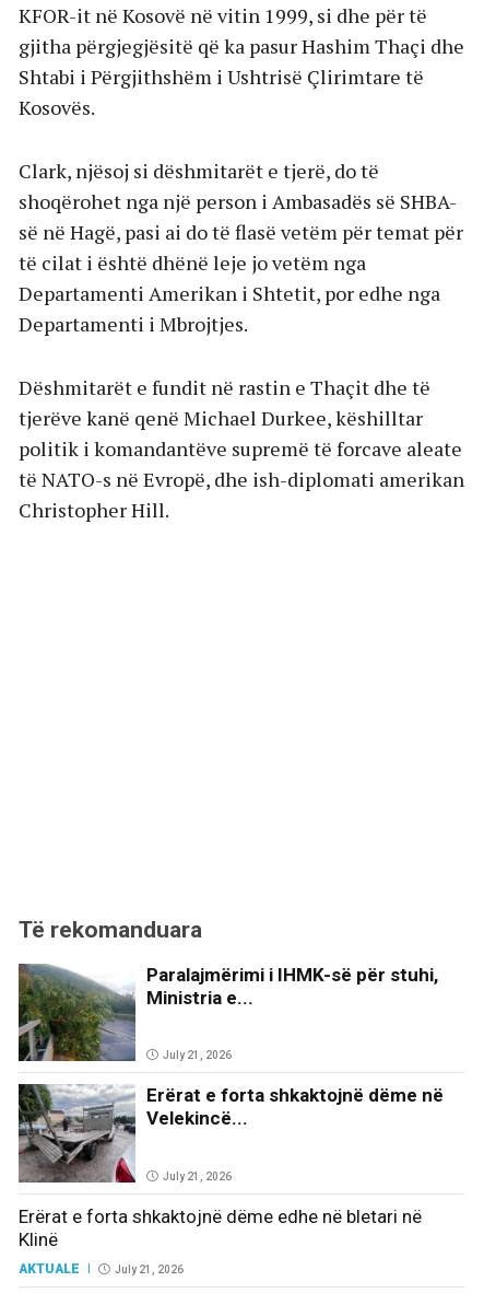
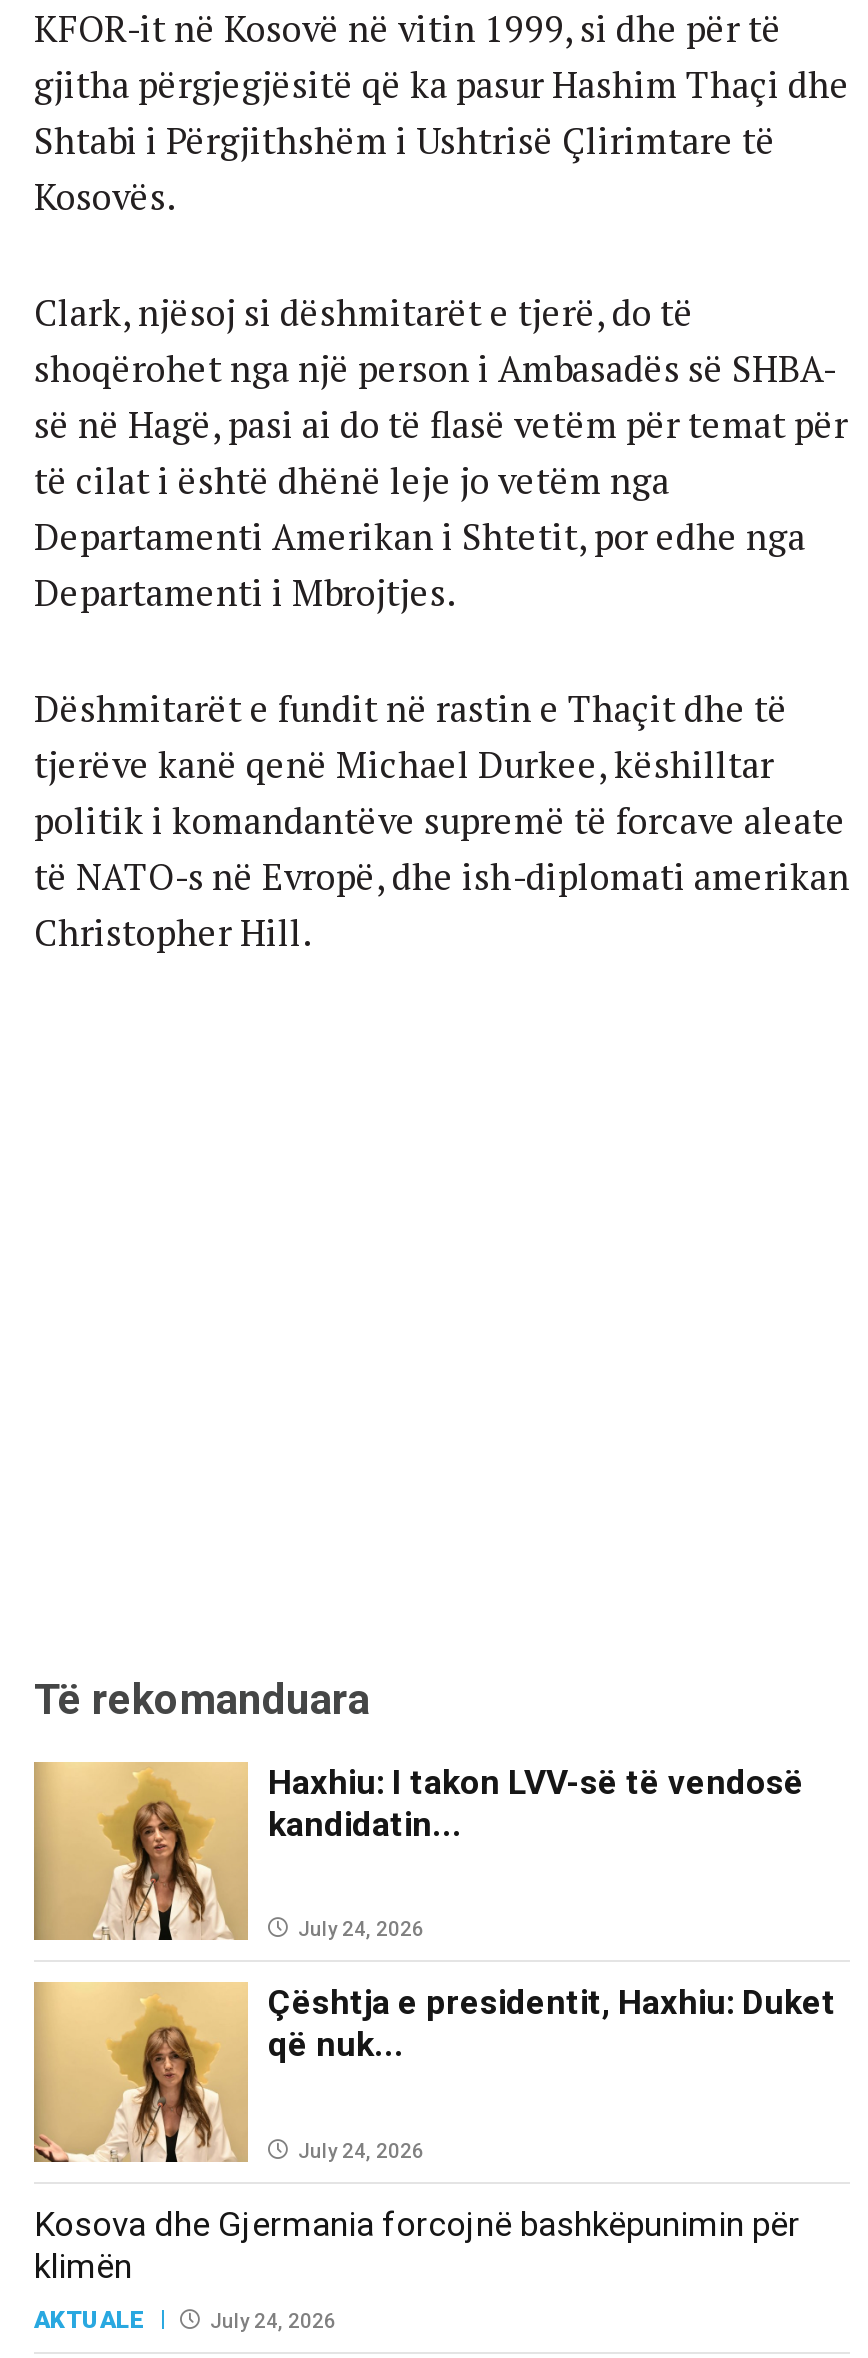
[17,963,438,1062] [image] | Paralajmërimi i IHMK-së për stuhi, | Ministria e... -> [32,1760,804,1942] [image] | Haxhiu: I takon LVV-së të vendosë | kandidatin...
[163,1049,232,1061] July 21, 2026 -> [298,1919,424,1941] July 24, 2026
[17,1083,444,1184] [image] | Erërat e forta shkaktojnë dëme në | Velekincë... -> [32,1980,836,2164] [image] | Çështja e presidentit, Haxhiu: Duket | që nuk...
[163,1170,232,1182] July 21, 2026 -> [298,2139,424,2161] July 24, 2026
[19,1205,422,1250] Erërat e forta shkaktojnë dëme edhe në bletari në | Klinë -> [34,2203,800,2285] Kosova dhe Gjermania forcojnë bashkëpunimin për | klimën
[115,1263,184,1275] July 21, 2026 -> [210,2309,336,2331] July 24, 2026

